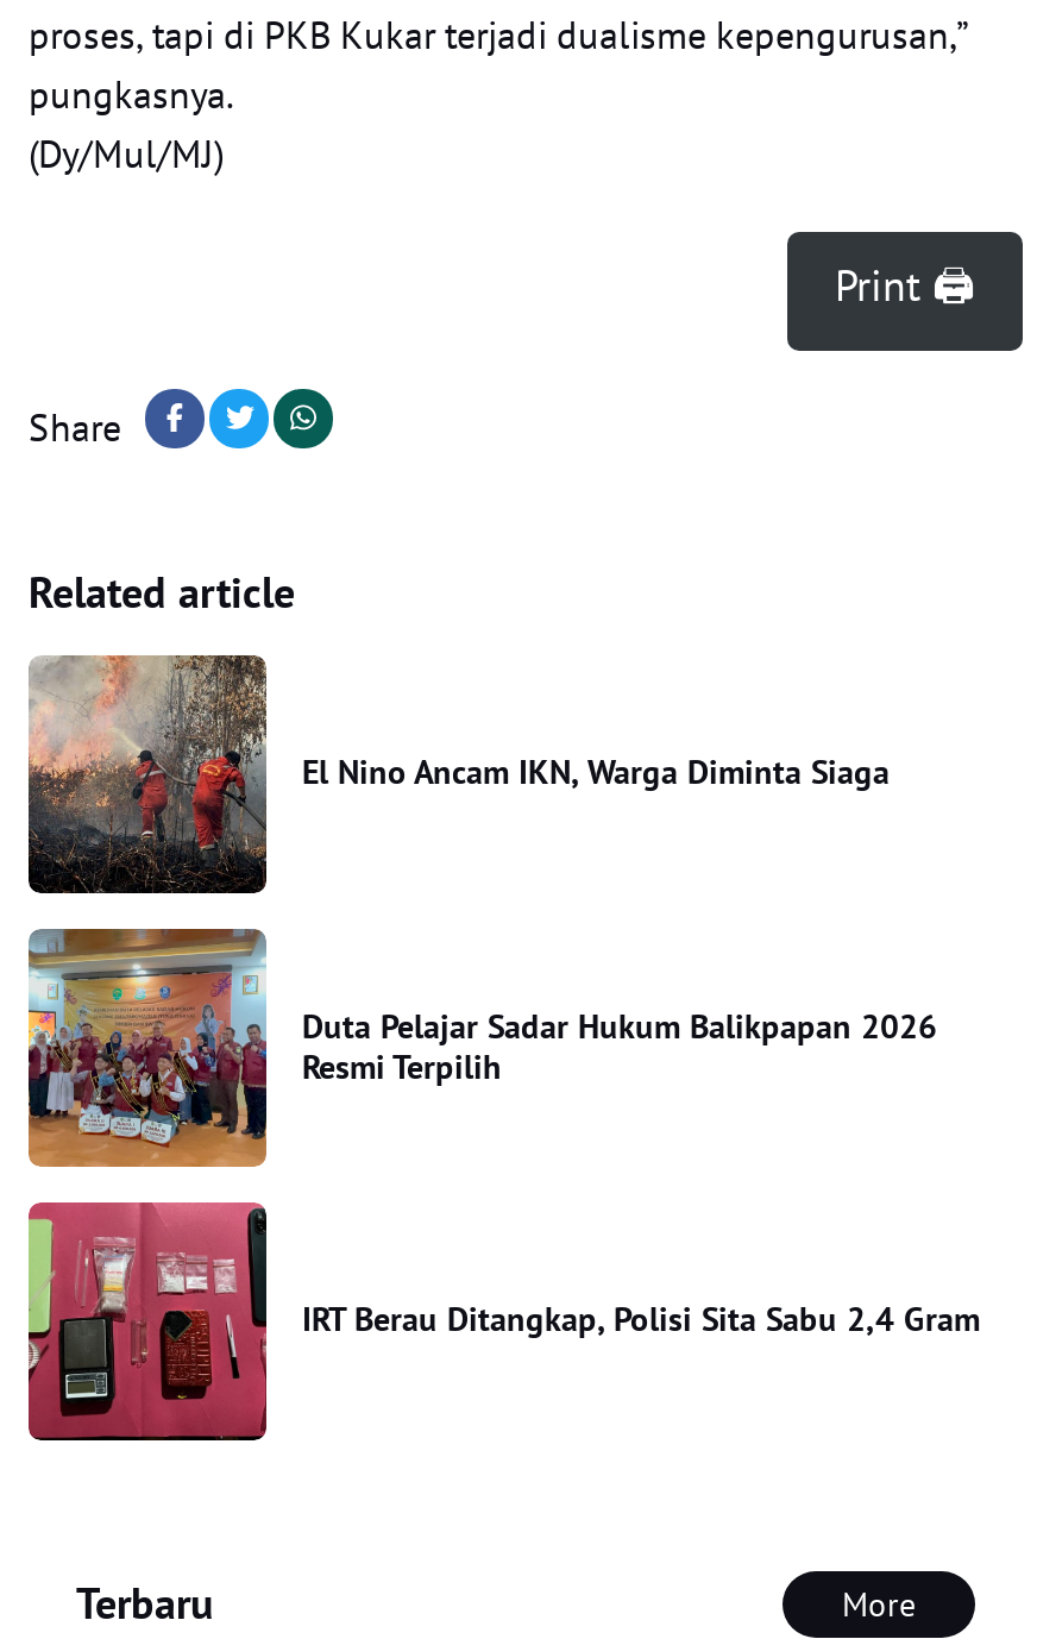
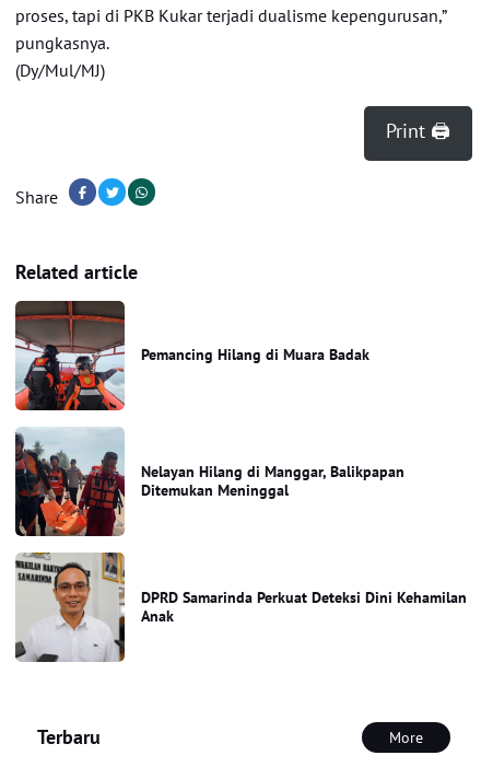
[26,654,899,897] [image] | El Nino Ancam IKN, Warga Diminta Siaga -> [14,300,369,411] [image] | Pemancing Hilang di Muara Badak
[26,925,937,1168] [image] | Duta Pelajar Sadar Hukum Balikpapan 2026 | Resmi Terpilih -> [14,427,404,537] [image] | Nelayan Hilang di Manggar, Balikpapan | Ditemukan Meninggal
[26,1201,980,1444] [image] | IRT Berau Ditangkap, Polisi Sita Sabu 2,4 Gram -> [14,551,467,663] [image] | DPRD Samarinda Perkuat Deteksi Dini Kehamilan | Anak

